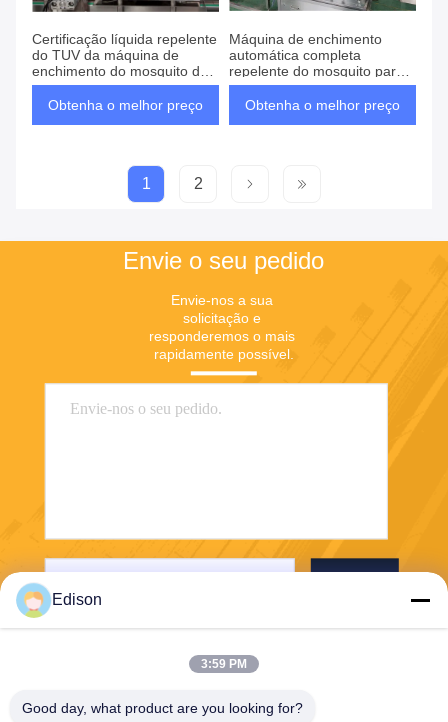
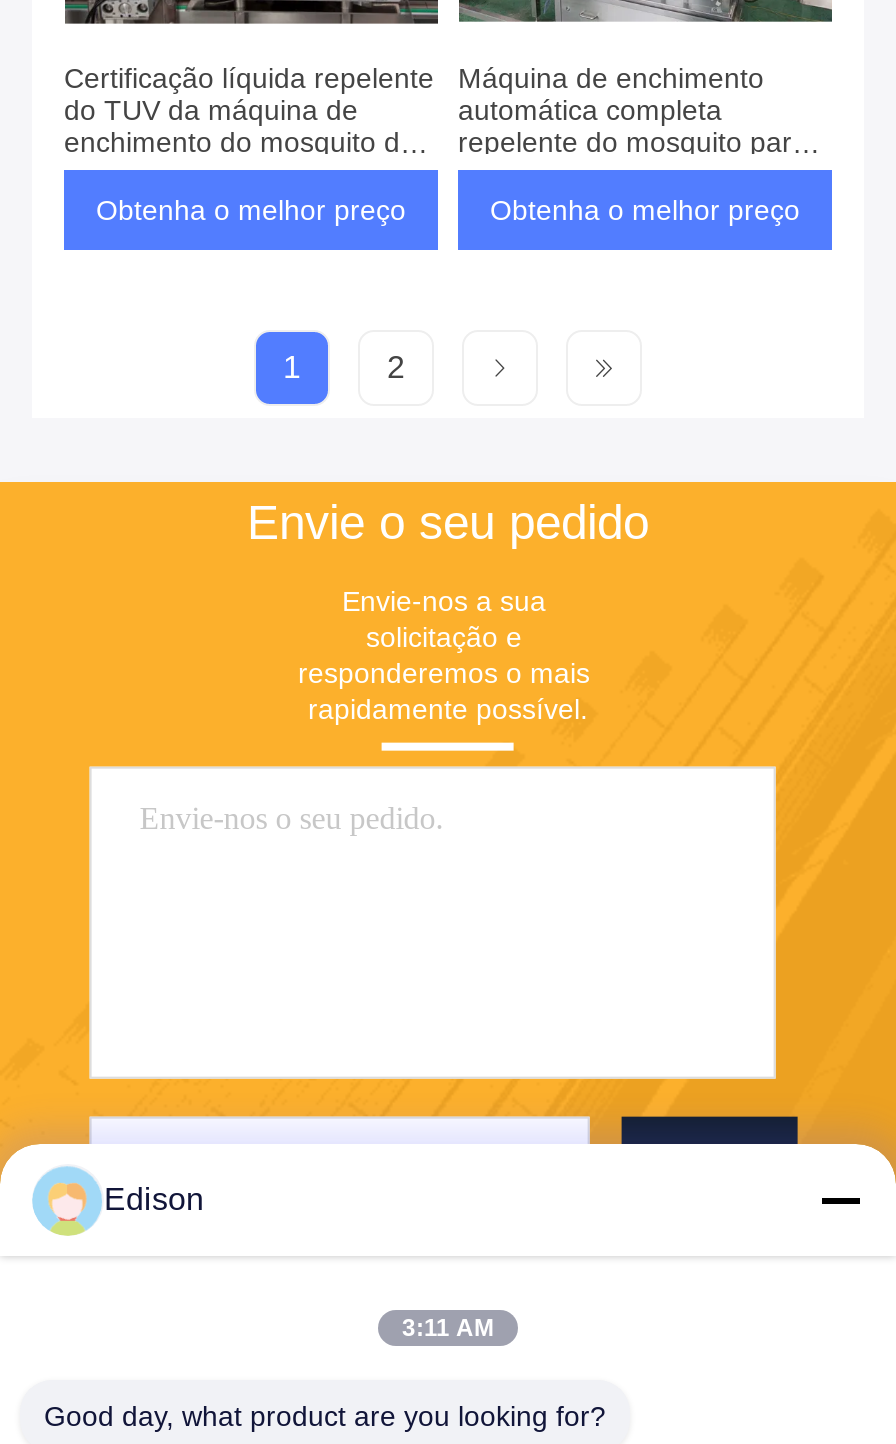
[201,657,247,671] 3:59 PM -> [402,1314,494,1342] 3:11 AM

